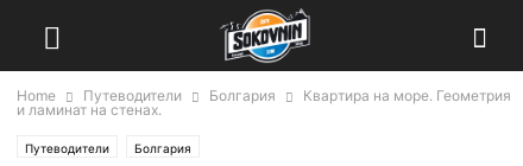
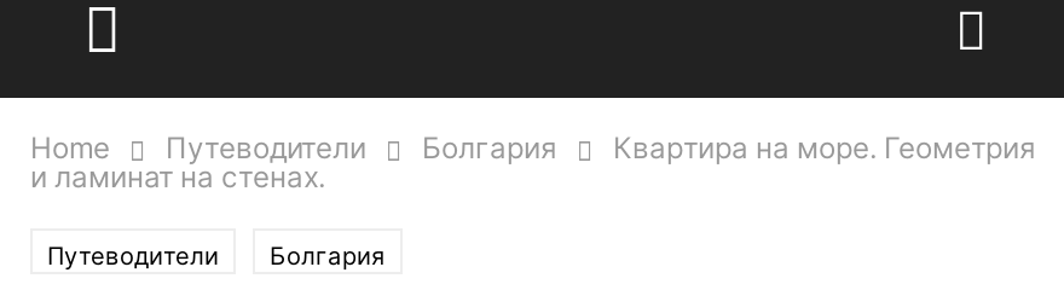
[220,8,310,64] [image] -> none

